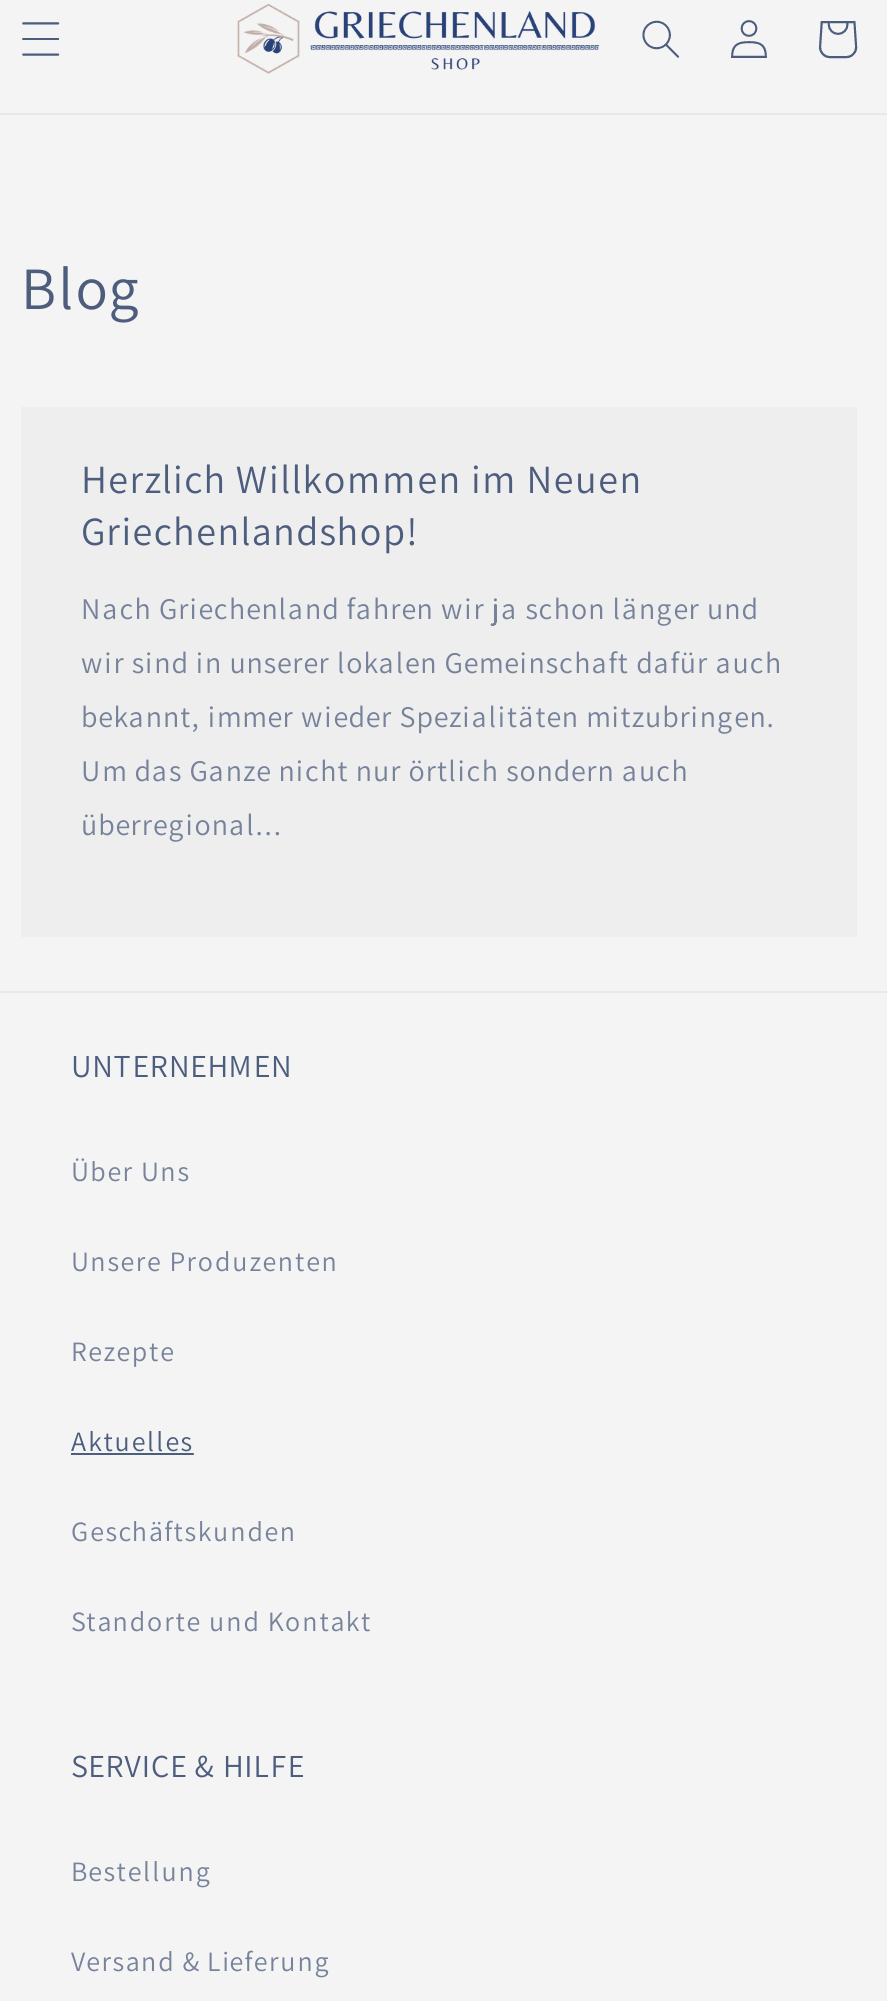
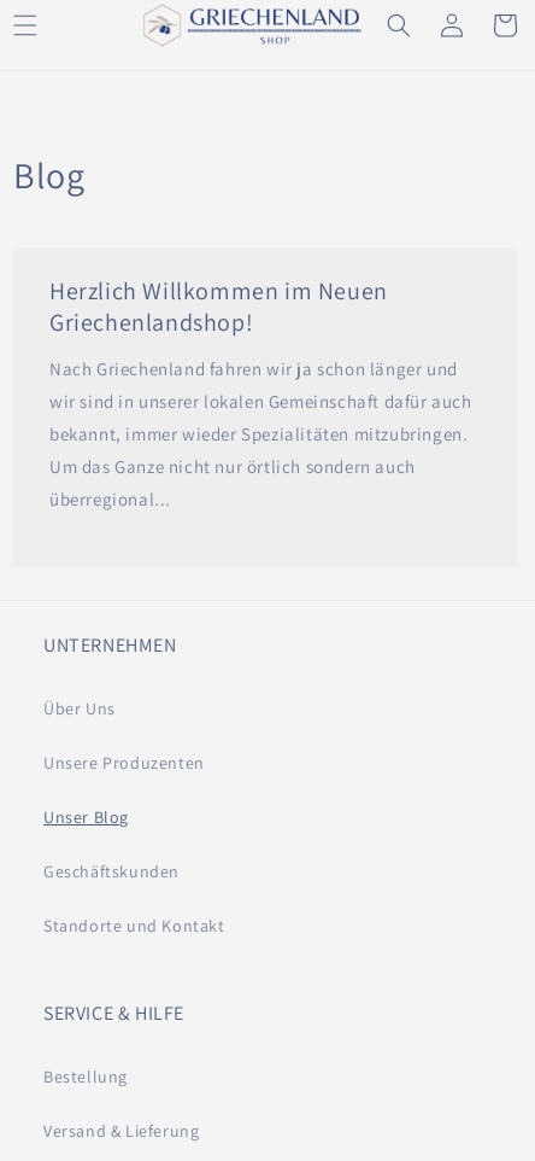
[71,1333,194,1459] Rezepte | Aktuelles -> [43,806,129,828] Unser Blog

